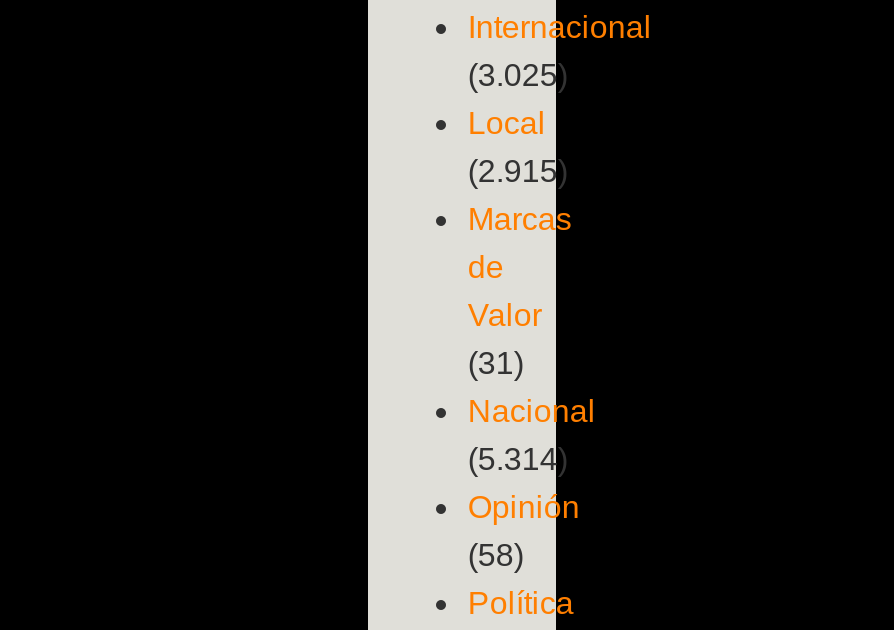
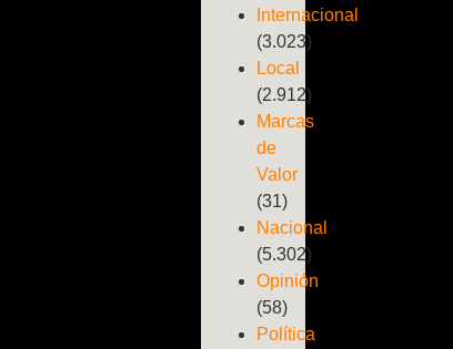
[468,58,568,92] (3.025) -> [256,32,312,51] (3.023)
[468,154,568,188] (2.915) -> [256,85,312,104] (2.912)
[468,442,568,476] (5.314) -> [256,245,312,263] (5.302)

